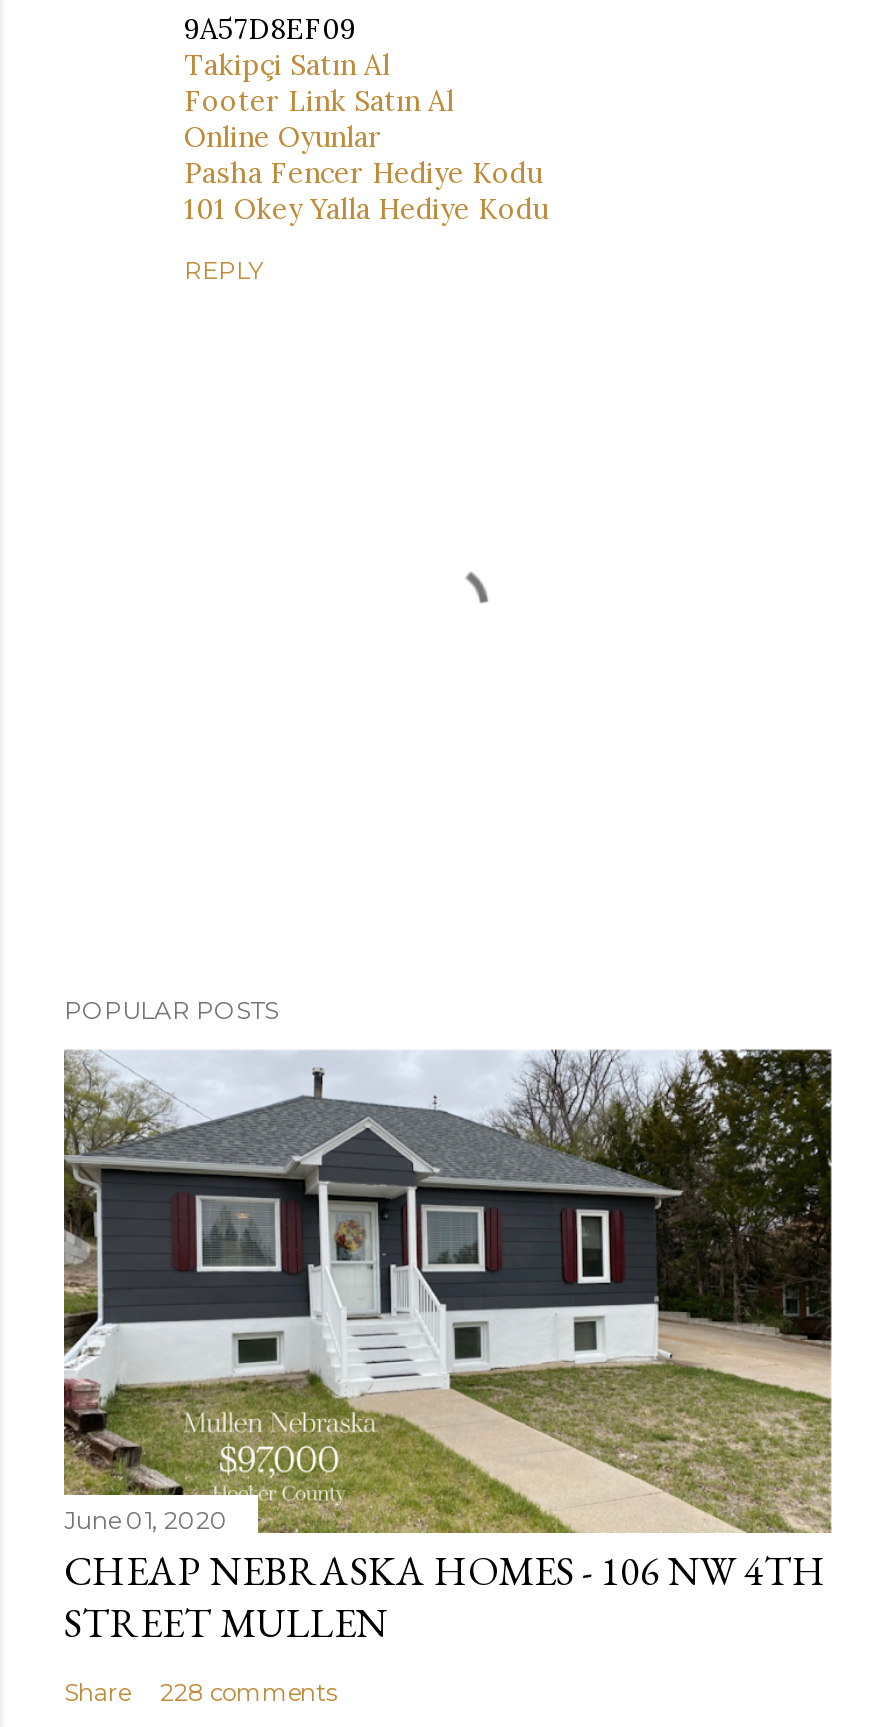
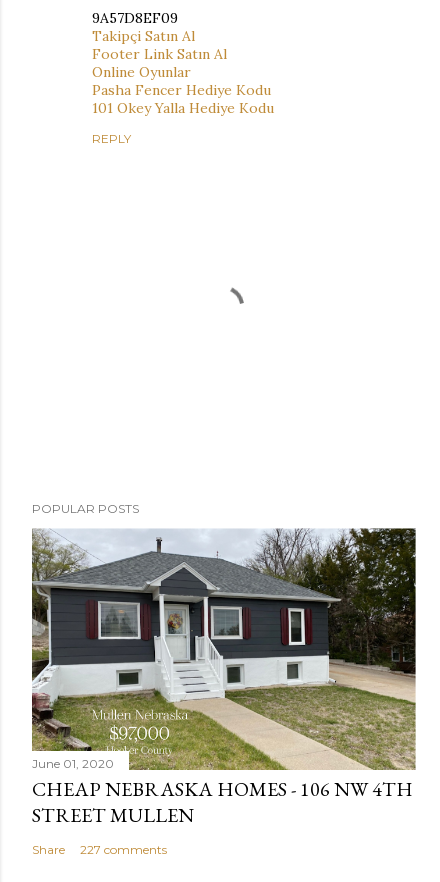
[64,1677,336,1707] Share 228 comments -> [32,842,167,857] Share 227 comments

